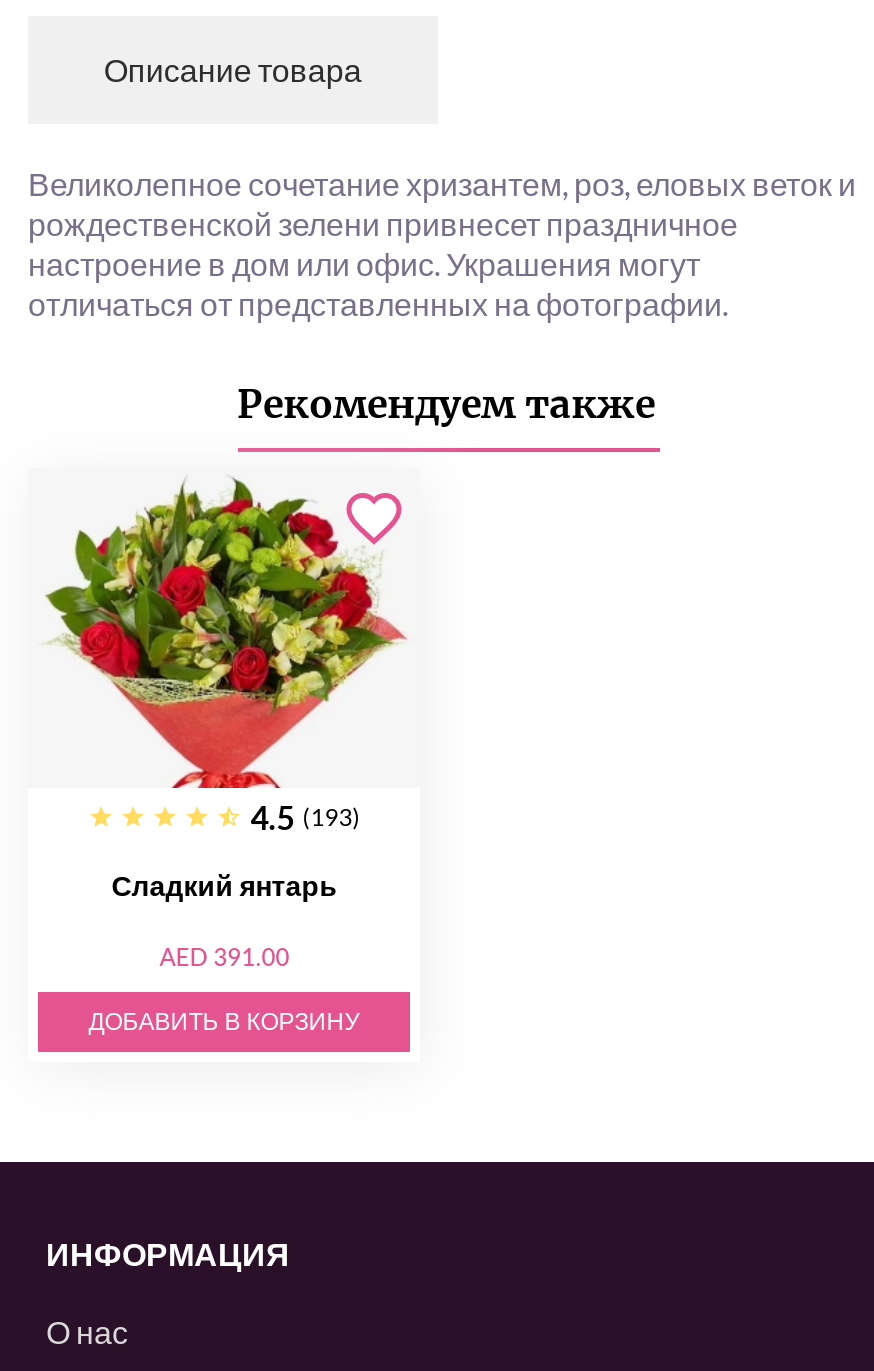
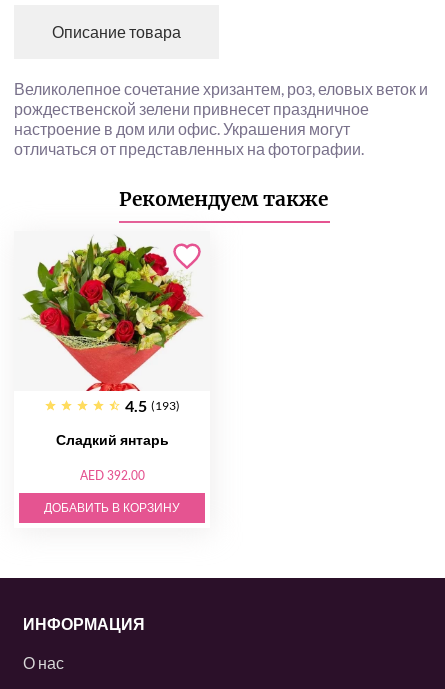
[159,943,289,973] AED 391.00 -> [80,468,145,483] AED 392.00

